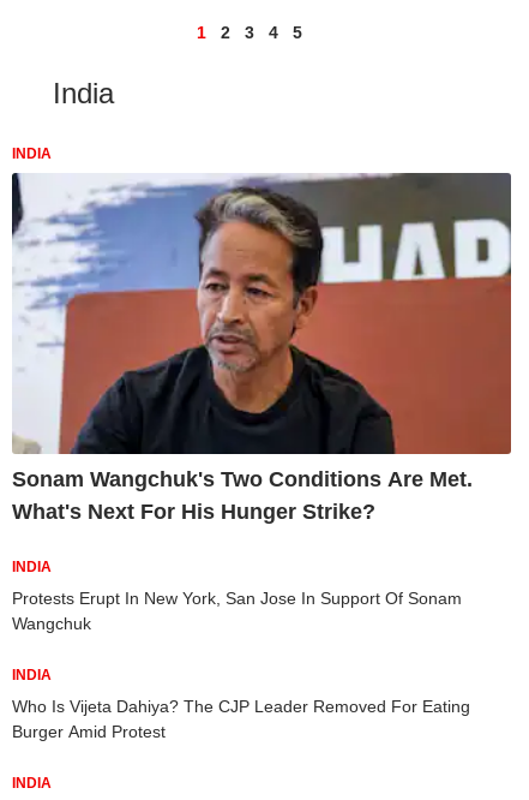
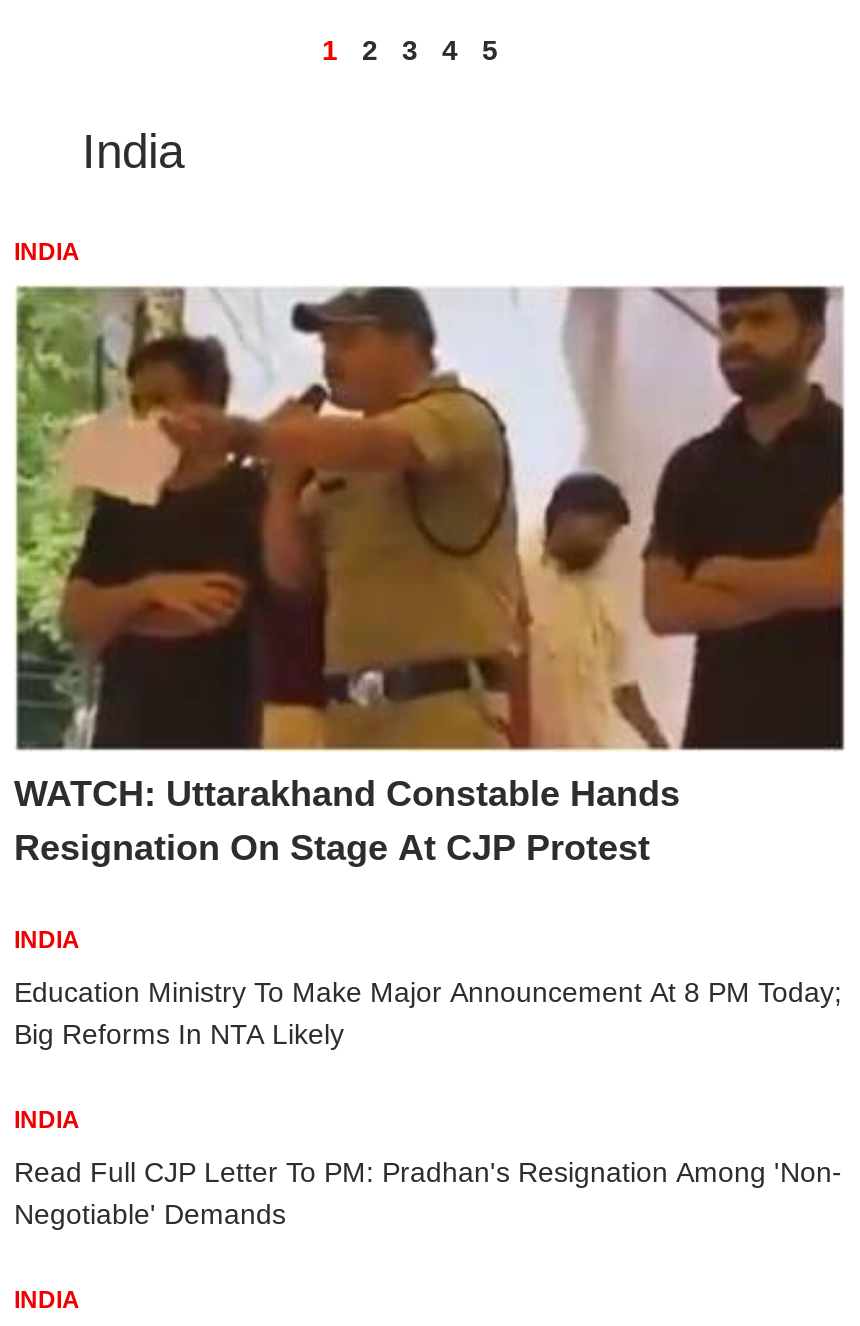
[11,172,512,524] [image] | Sonam Wangchuk's Two Conditions Are Met. | What's Next For His Hunger Strike? -> [14,284,846,868] [image] | WATCH: Uttarakhand Constable Hands | Resignation On Stage At CJP Protest
[12,589,462,633] Protests Erupt In New York, San Jose In Support Of Sonam | Wangchuk -> [14,976,842,1050] Education Ministry To Make Major Announcement At 8 PM Today; | Big Reforms In NTA Likely
[12,697,470,741] Who Is Vijeta Dahiya? The CJP Leader Removed For Eating | Burger Amid Protest -> [14,1156,842,1230] Read Full CJP Letter To PM: Pradhan's Resignation Among 'Non- | Negotiable' Demands

